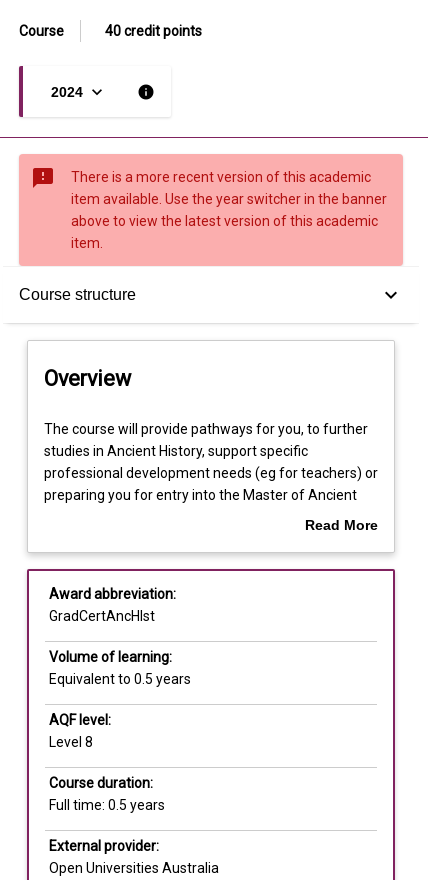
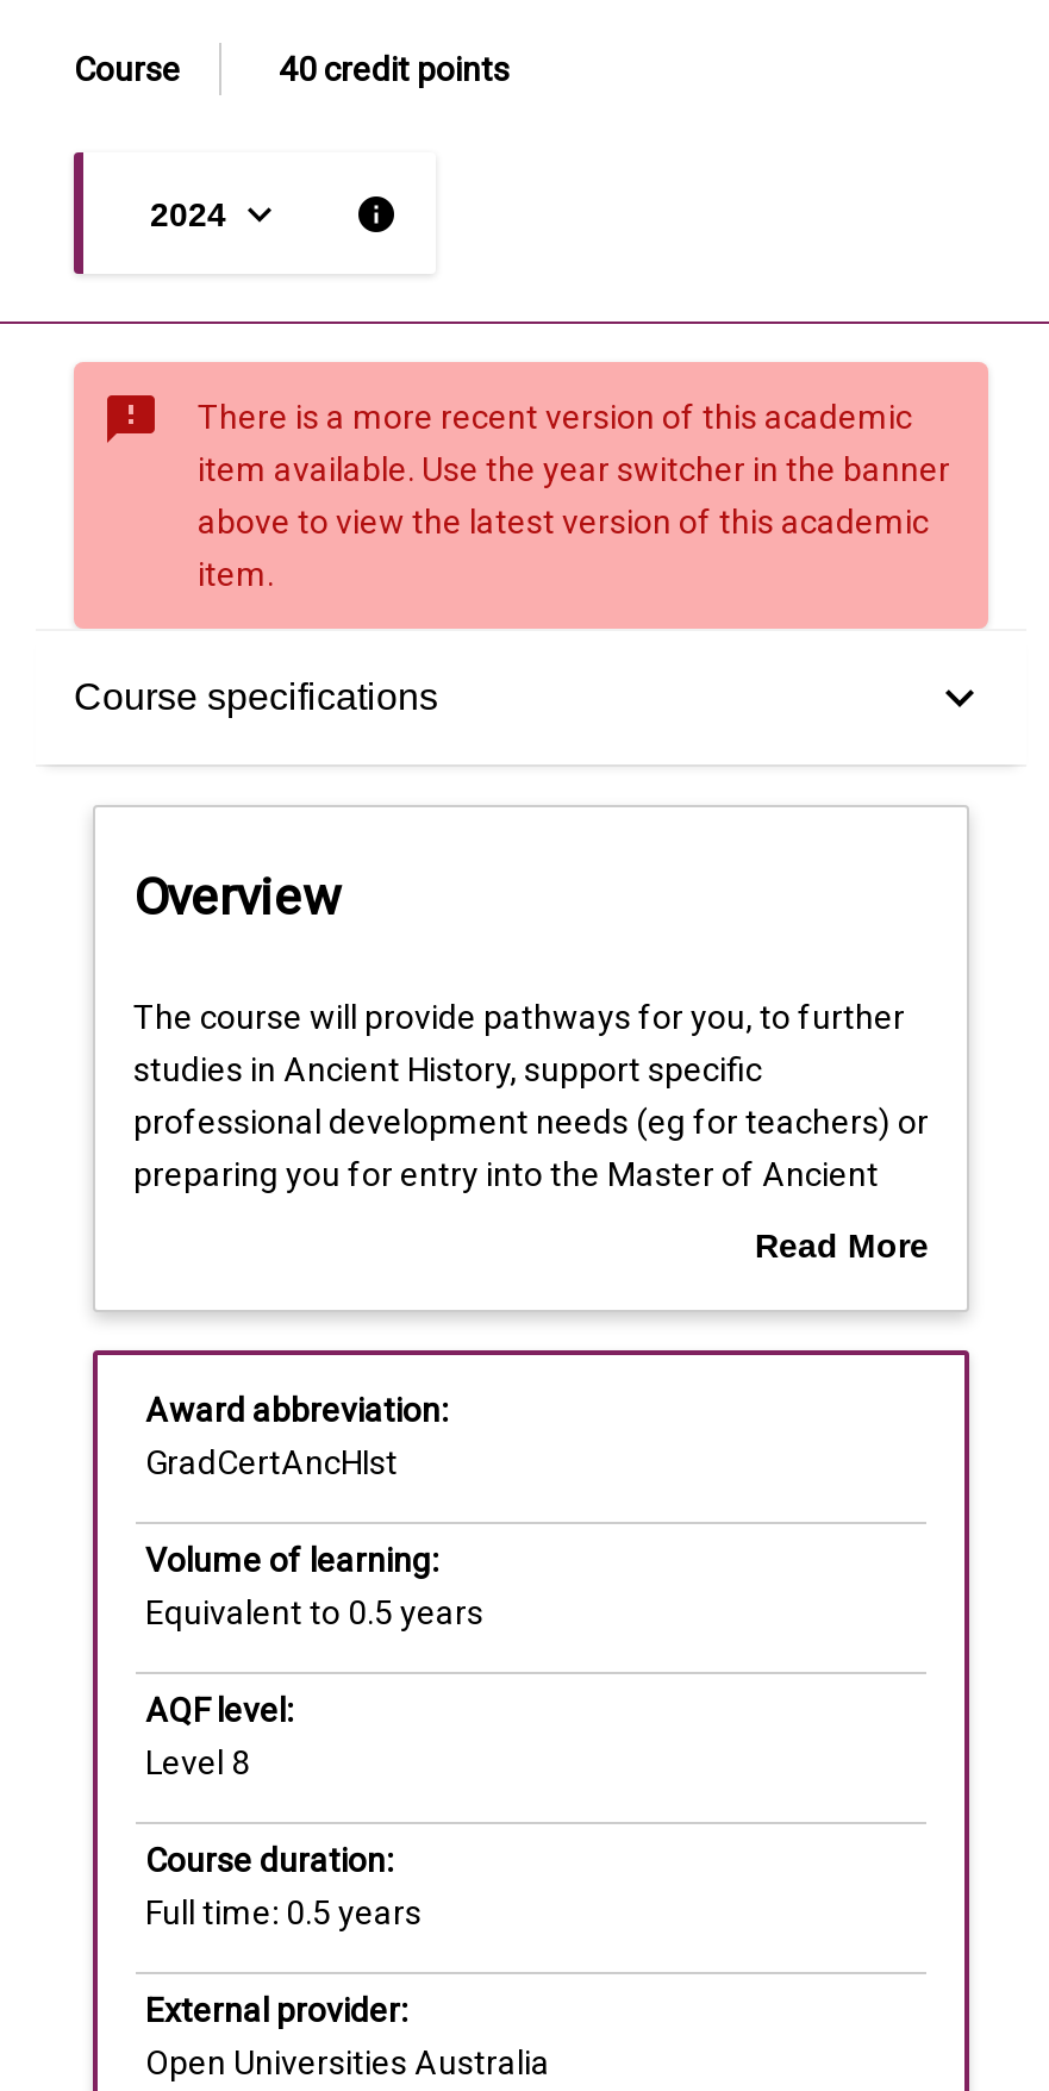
[19,286,136,303] Course structure -> [74,676,438,716] Course specifications

